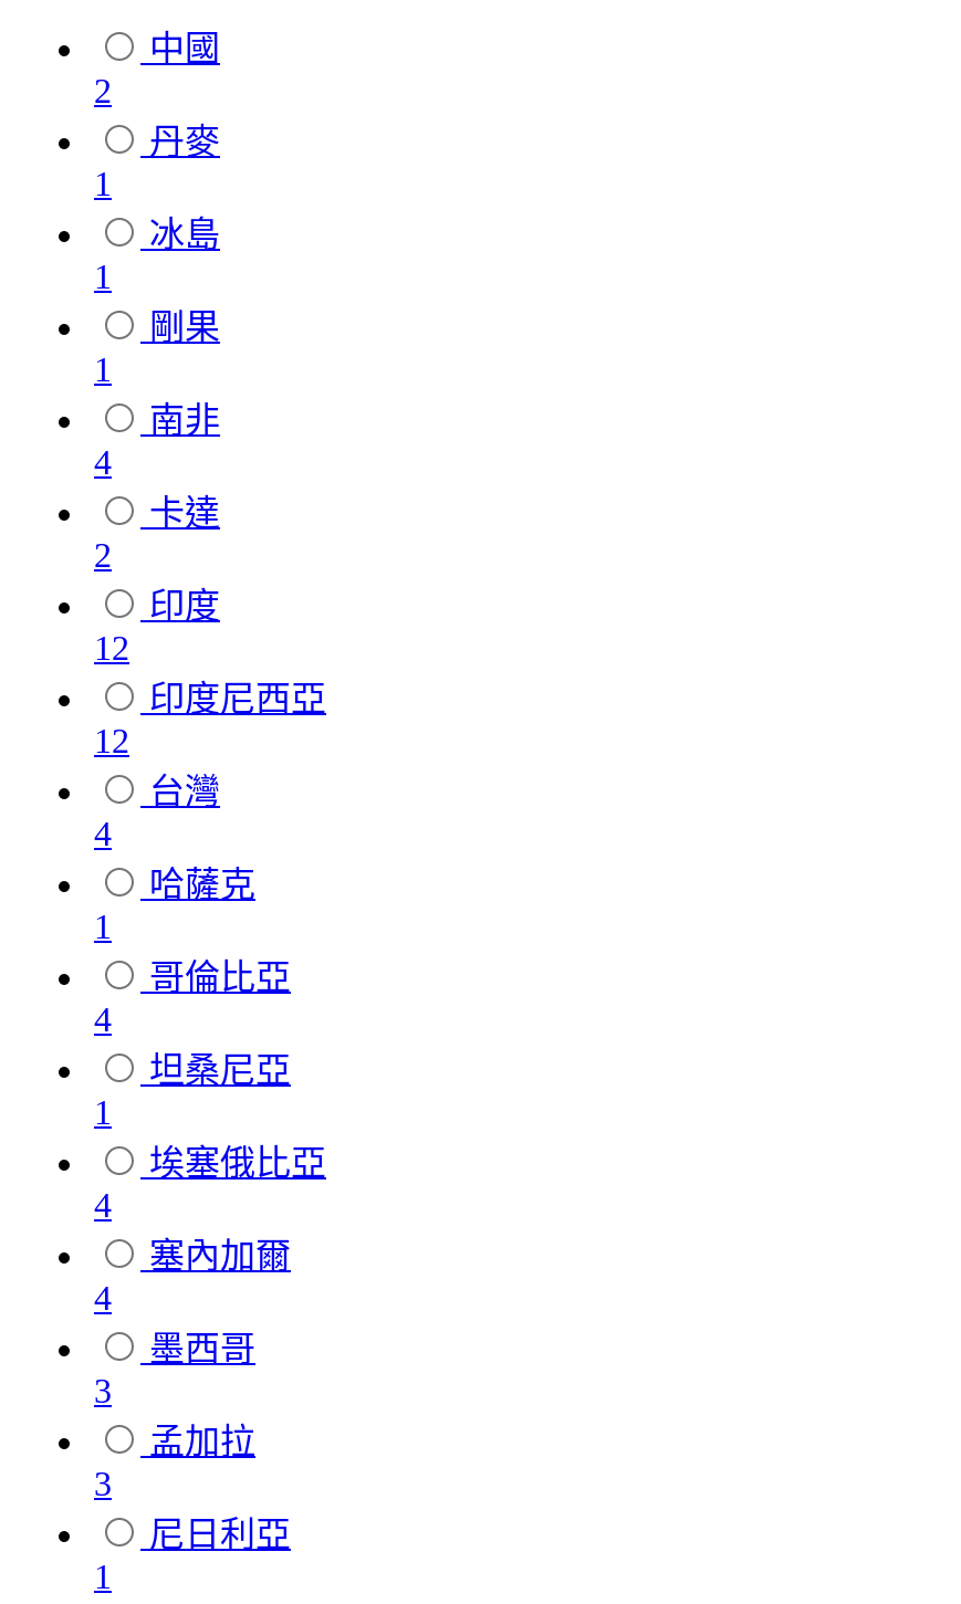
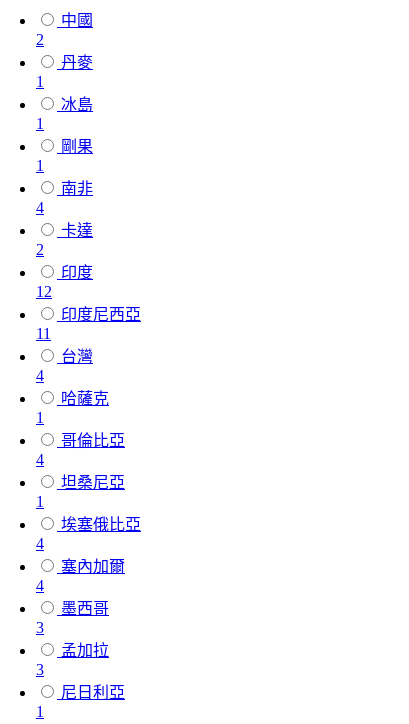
[94,722,129,760] 12 -> [36,325,51,342] 11

